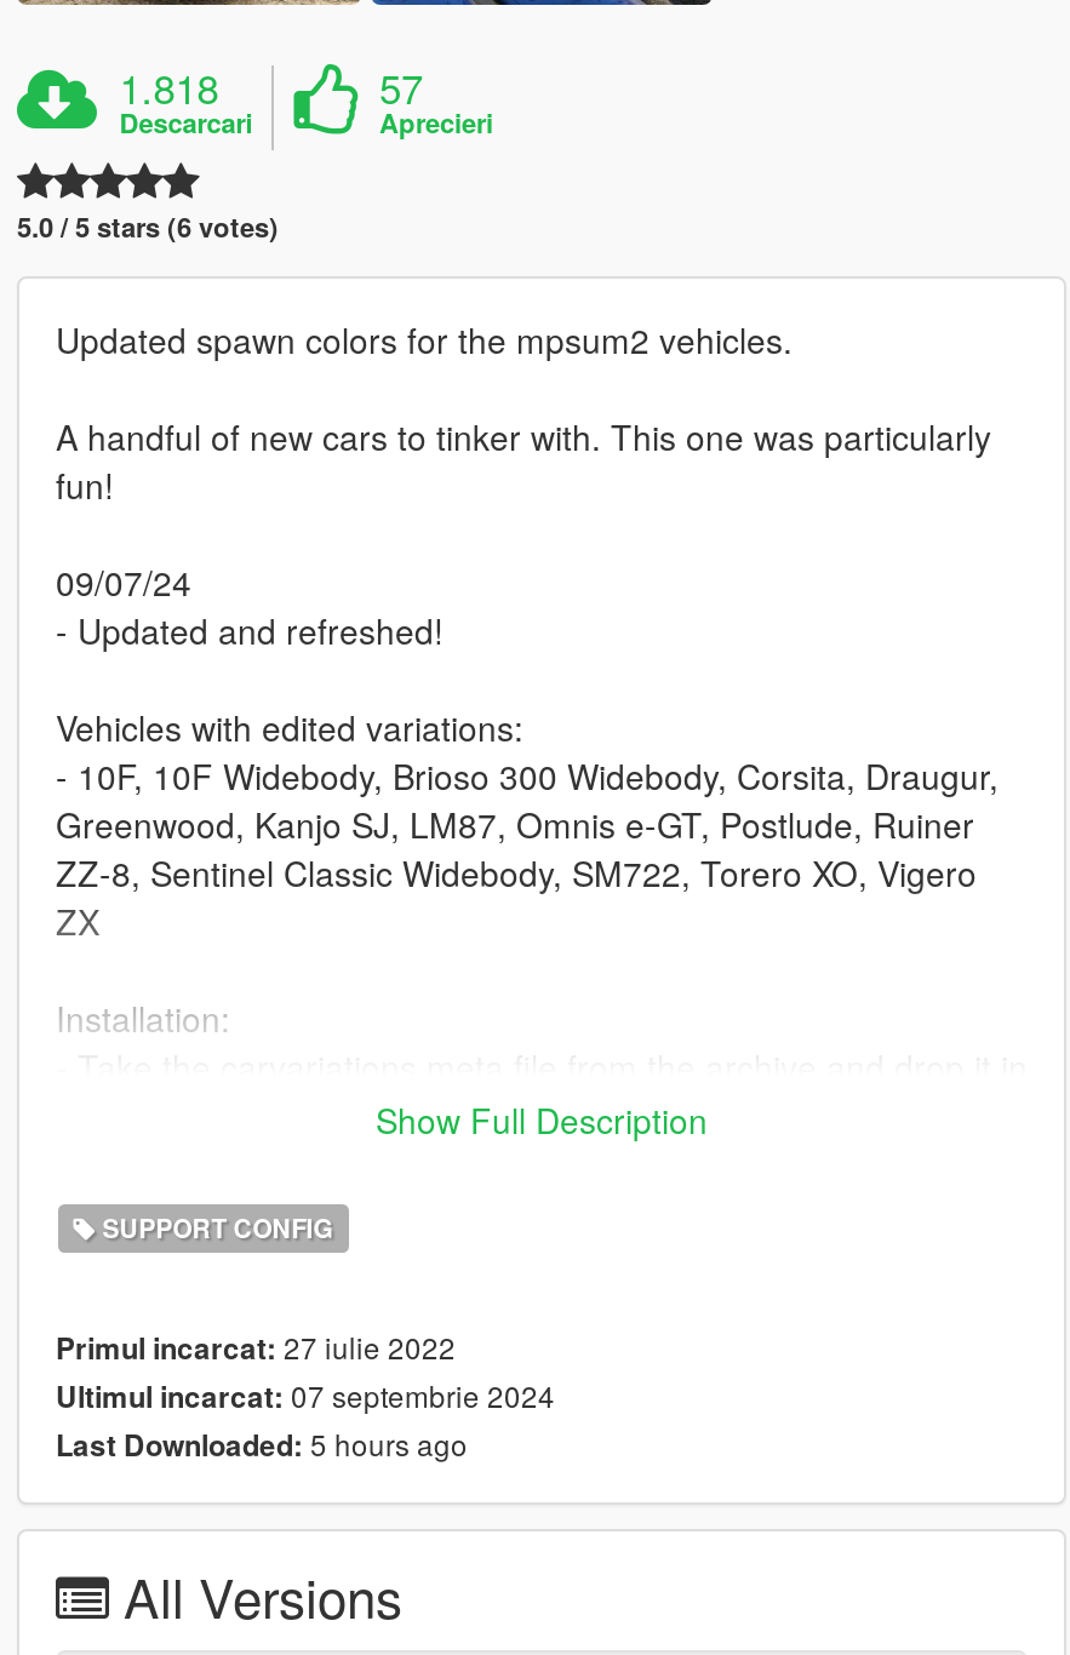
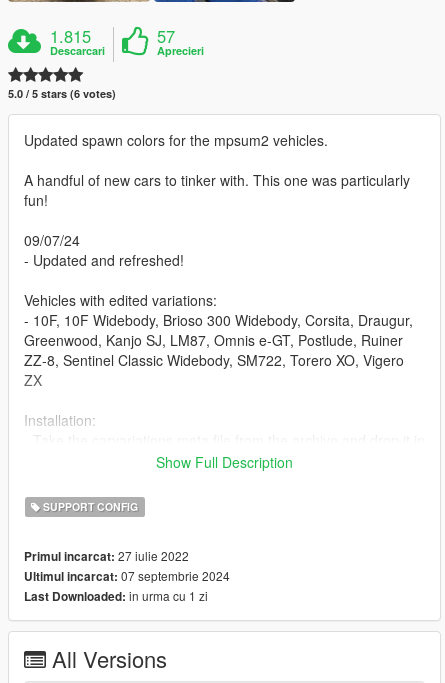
[119,58,219,116] 1.818 -> [50,24,91,48] 1.815
[56,1422,468,1466] Last Downloaded: 5 hours ago -> [24,587,208,605] Last Downloaded: in urma cu 1 zi

